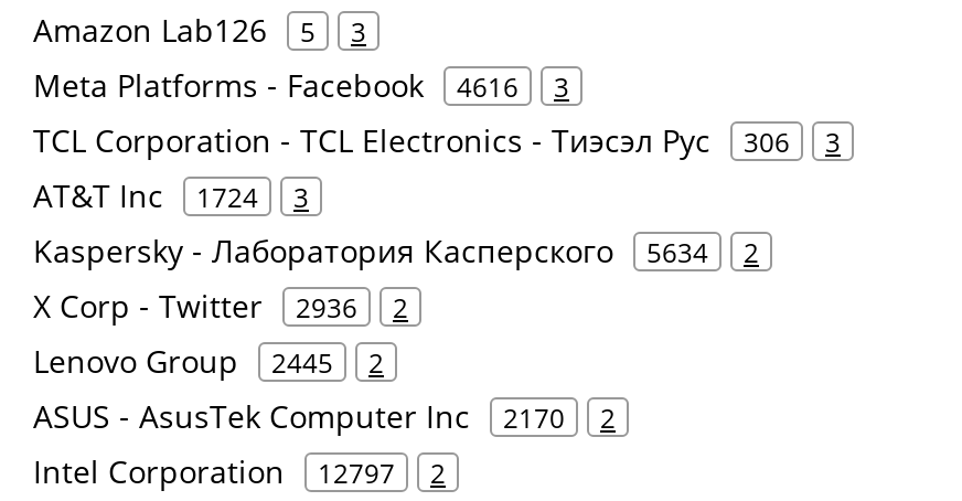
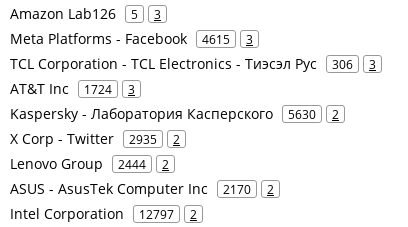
[33,65,569,107] Meta Platforms - Facebook 4616 3 -> [10,29,253,48] Meta Platforms - Facebook 4615 3
[33,231,759,273] Kaspersky - Лаборатория Касперского 5634 2 -> [10,104,339,123] Kaspersky - Лаборатория Касперского 5630 2
[33,286,408,328] X Corp - Twitter 2936 2 -> [10,129,180,148] X Corp - Twitter 2935 2
[33,341,384,383] Lenovo Group 2445 2 -> [10,154,169,173] Lenovo Group 2444 2

